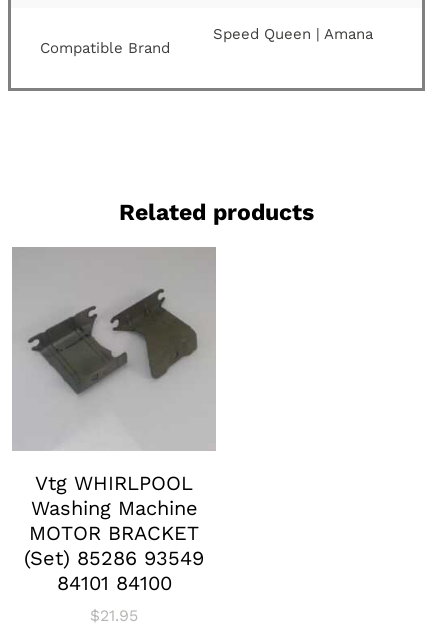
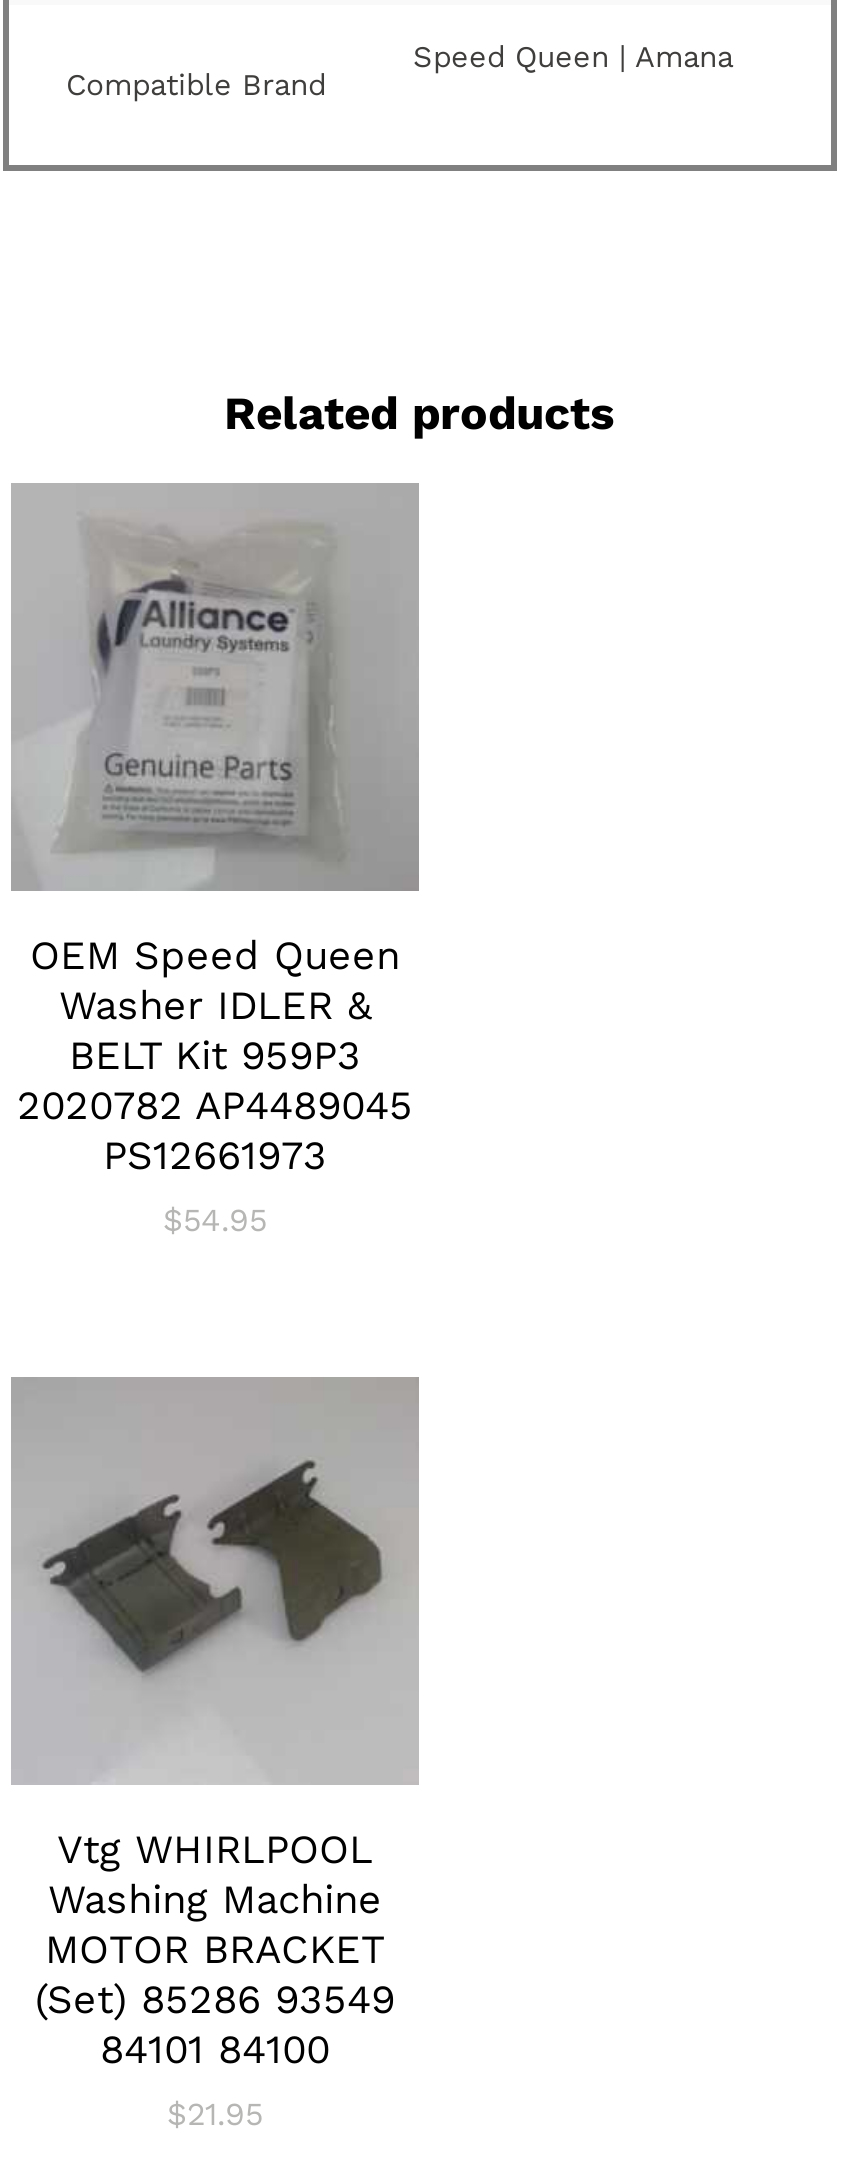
none -> [15,541,417,1239] [image] | OEM Speed Queen | Washer IDLER & | BELT Kit 959P3 | 2020782 AP4489045 | PS12661973 | $54.95

